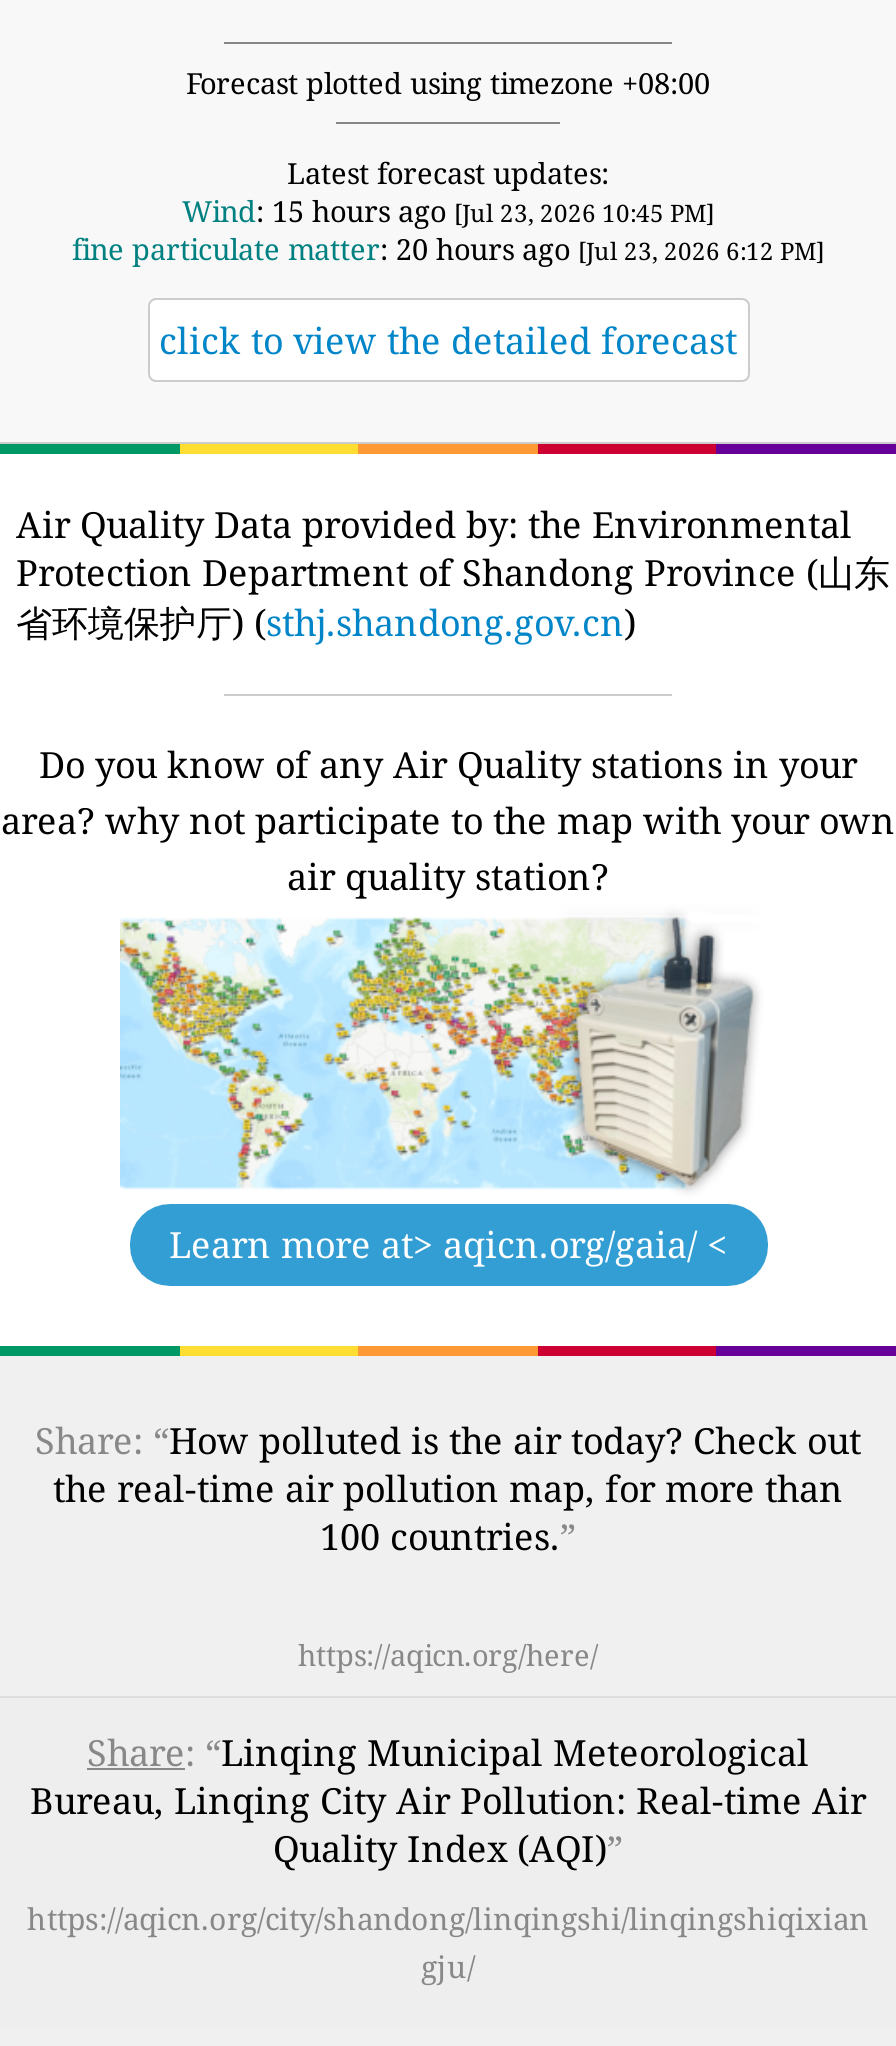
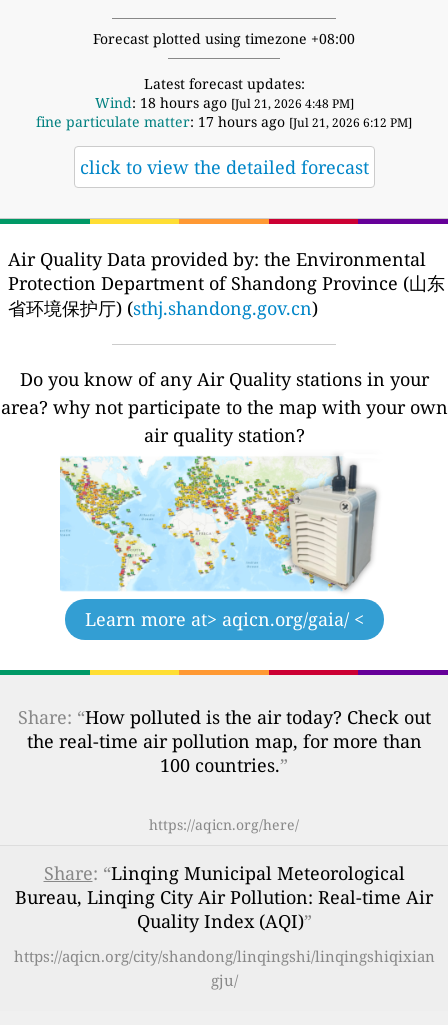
[182,191,714,229] Wind: 15 hours ago [Jul 23, 2026 10:45 PM] -> [94,93,353,112] Wind: 18 hours ago [Jul 21, 2026 4:48 PM]
[72,229,824,267] fine particulate matter: 20 hours ago [Jul 23, 2026 6:12 PM] -> [36,112,412,131] fine particulate matter: 17 hours ago [Jul 21, 2026 6:12 PM]

